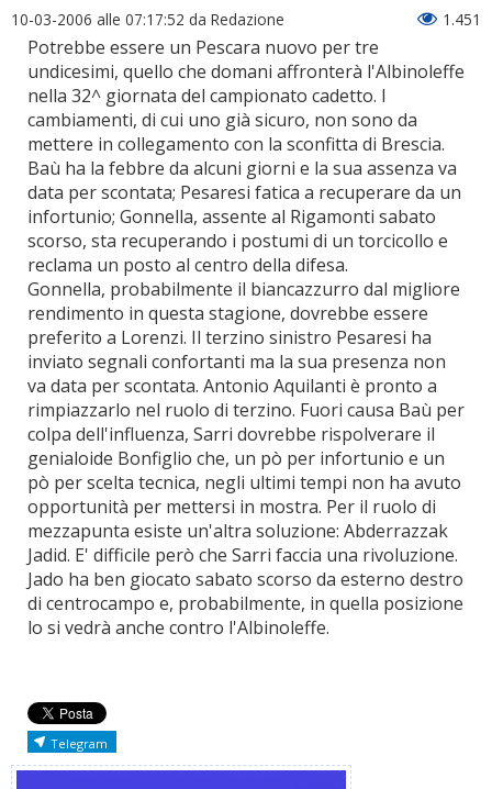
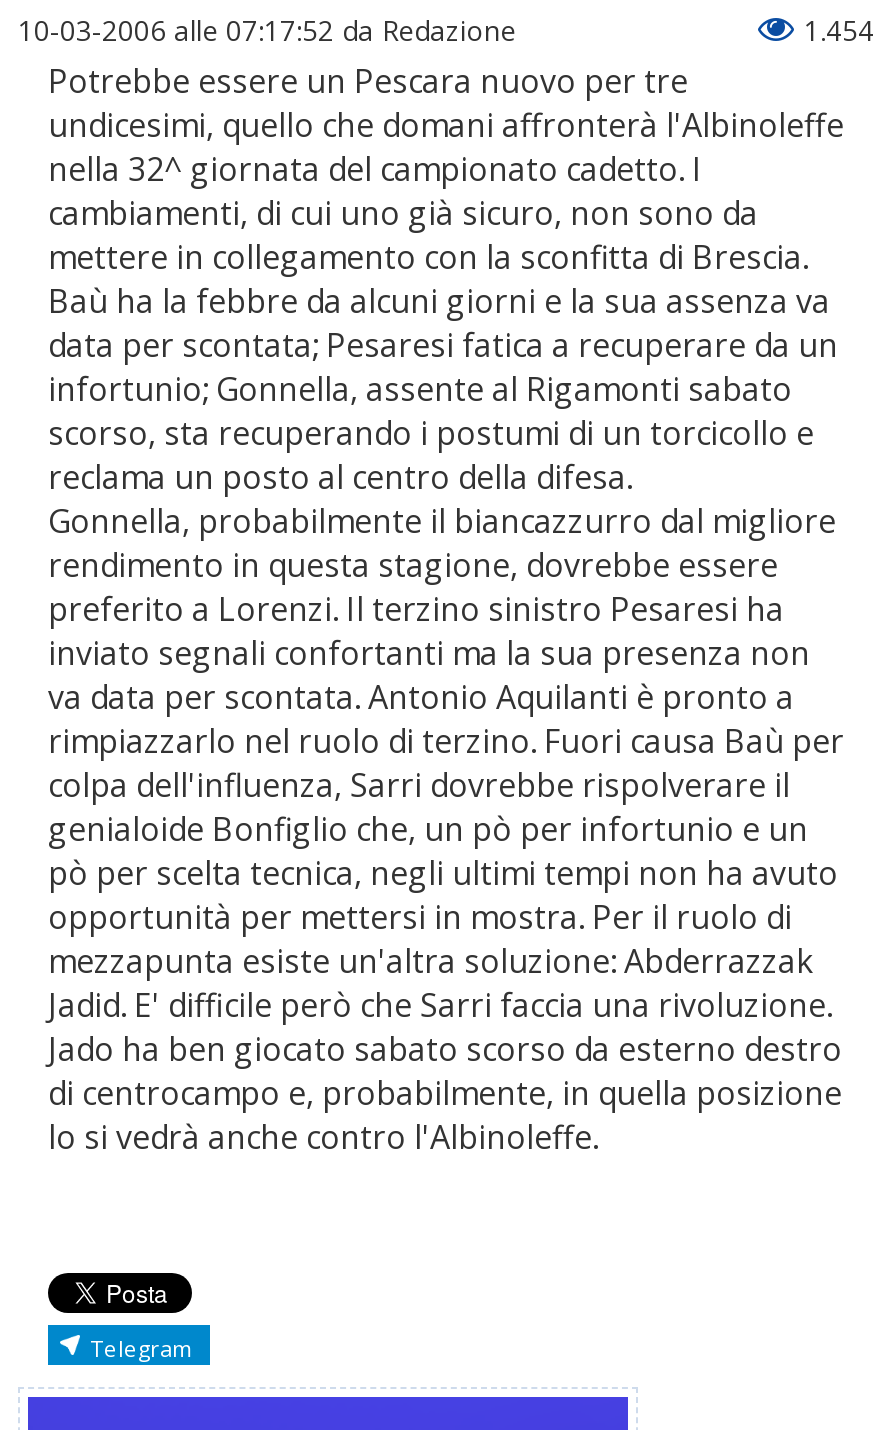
[443,9,481,30] 1.451 -> [804,11,874,49] 1.454

